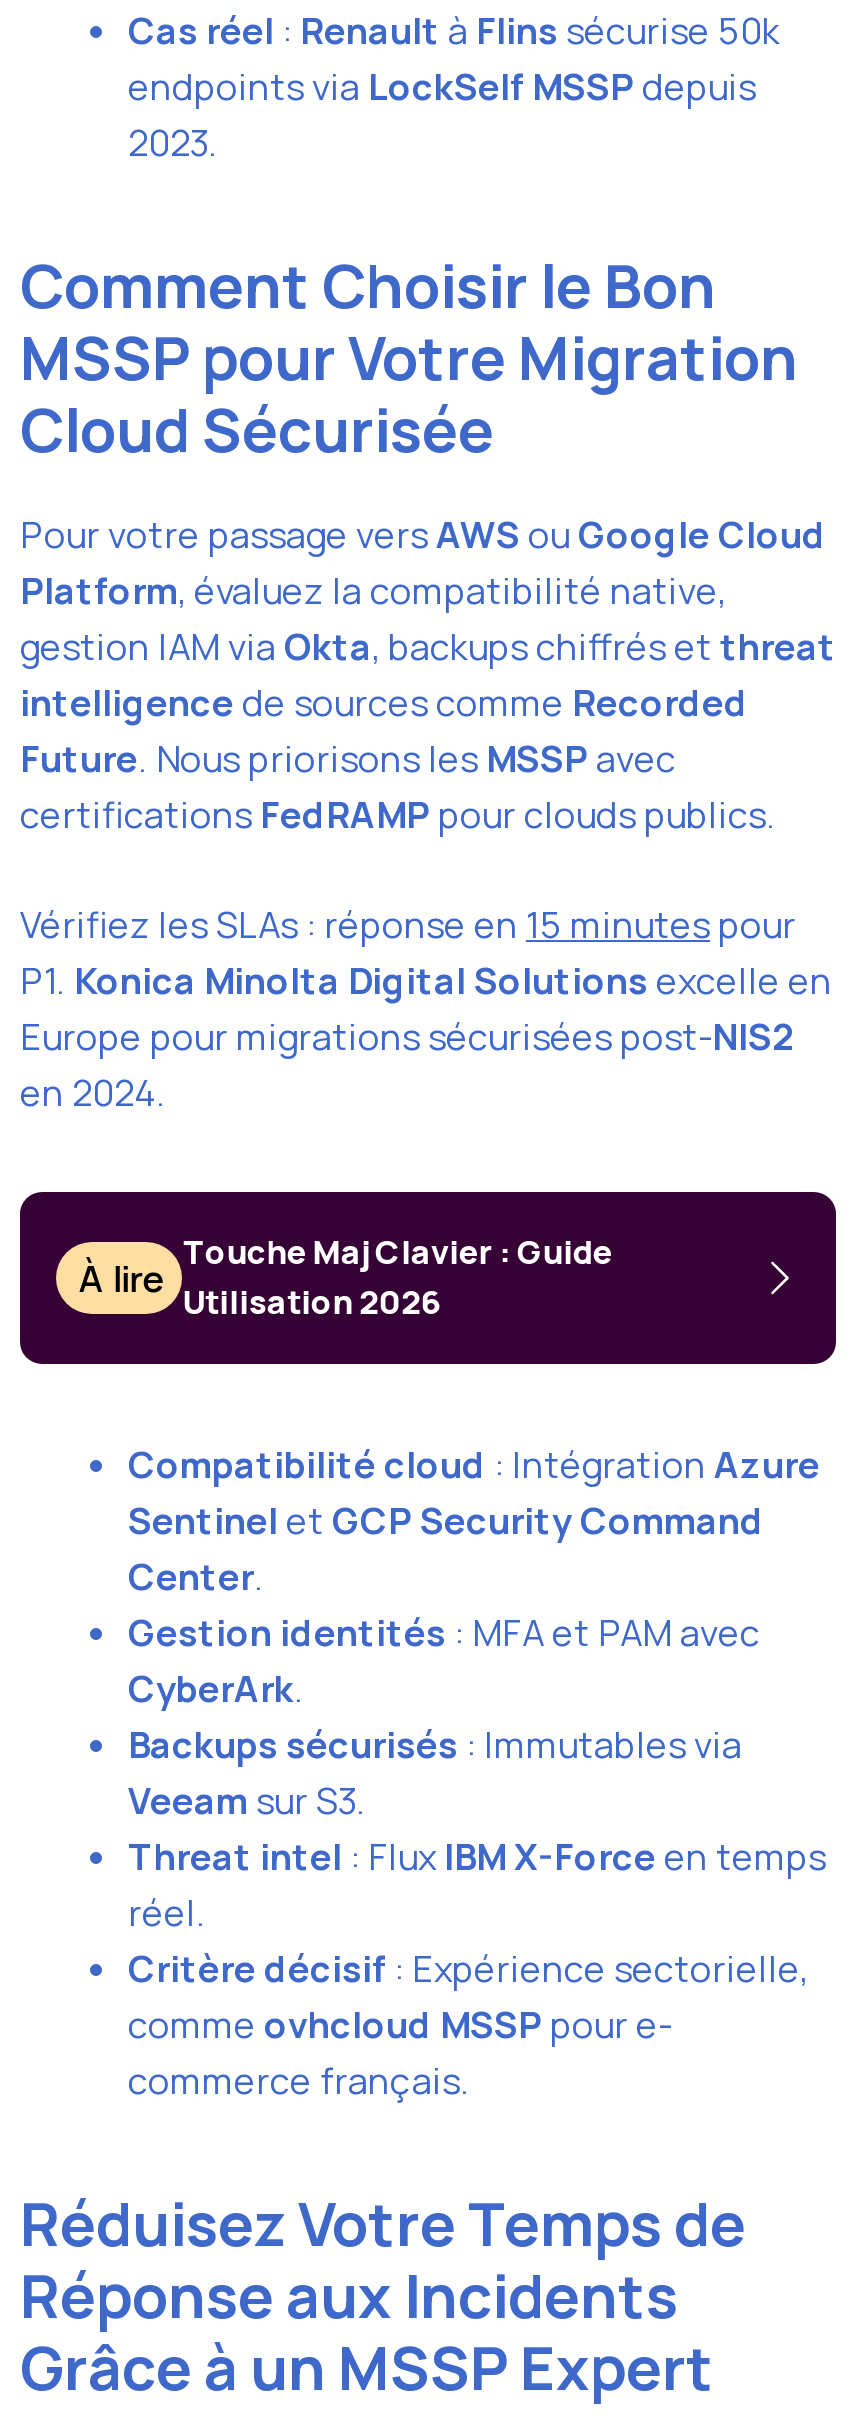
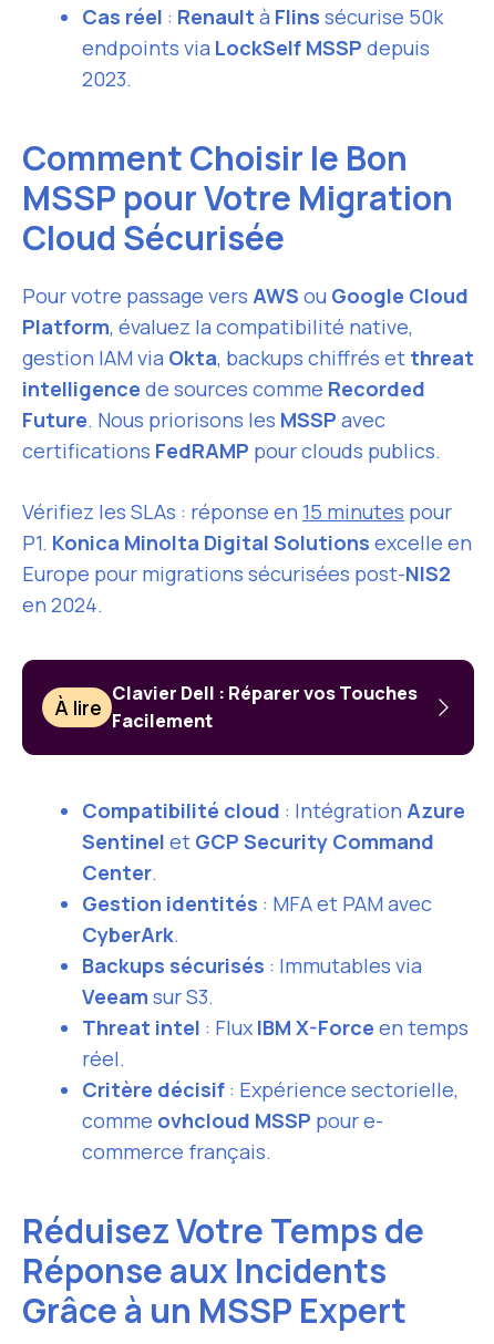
[183,1230,613,1324] Touche Maj Clavier : Guide | Utilisation 2026 -> [112,681,418,733] Clavier Dell : Réparer vos Touches | Facilement

